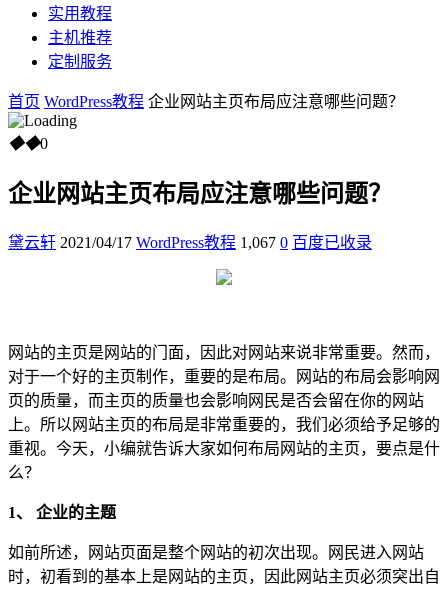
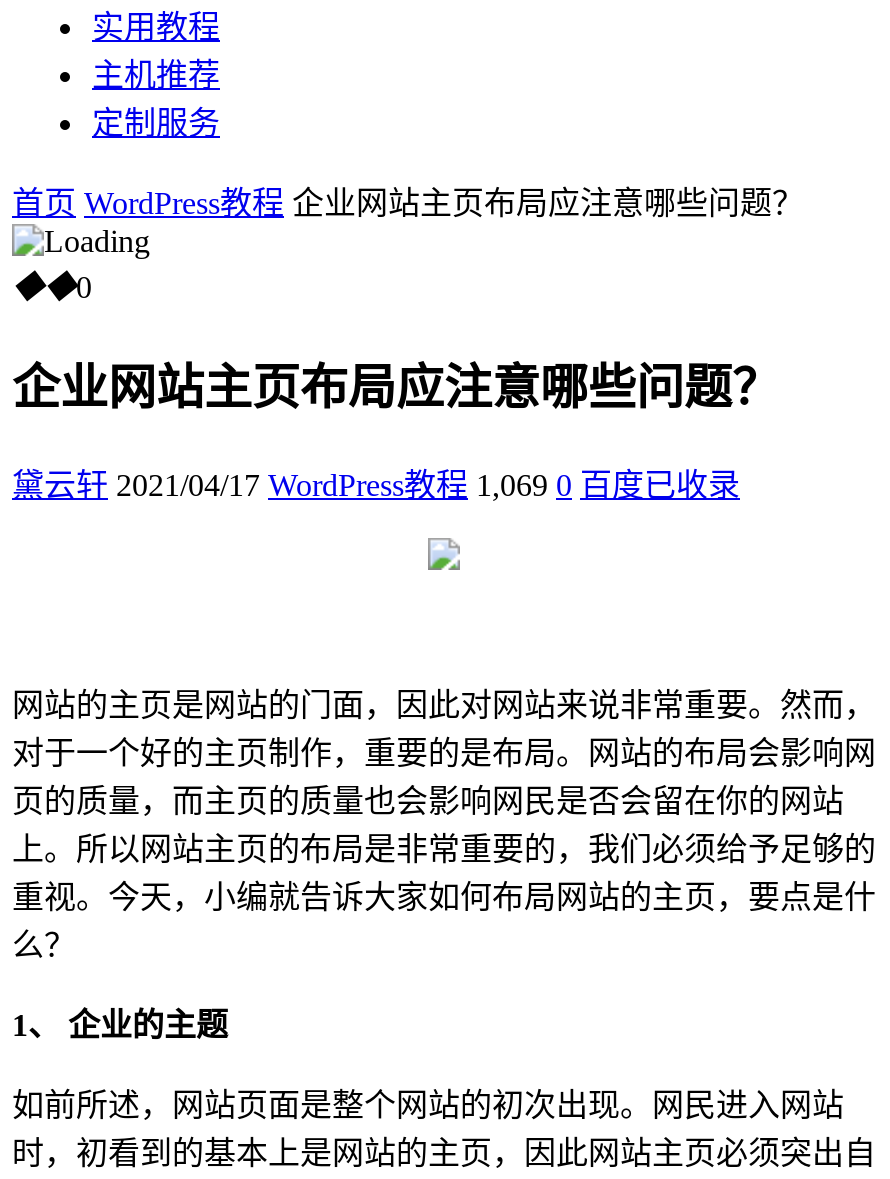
[8,234,372,251] 黛云轩 2021/04/17 WordPress教程 1,067 0 百度已收录 -> [12,468,740,502] 黛云轩 2021/04/17 WordPress教程 1,069 0 百度已收录

